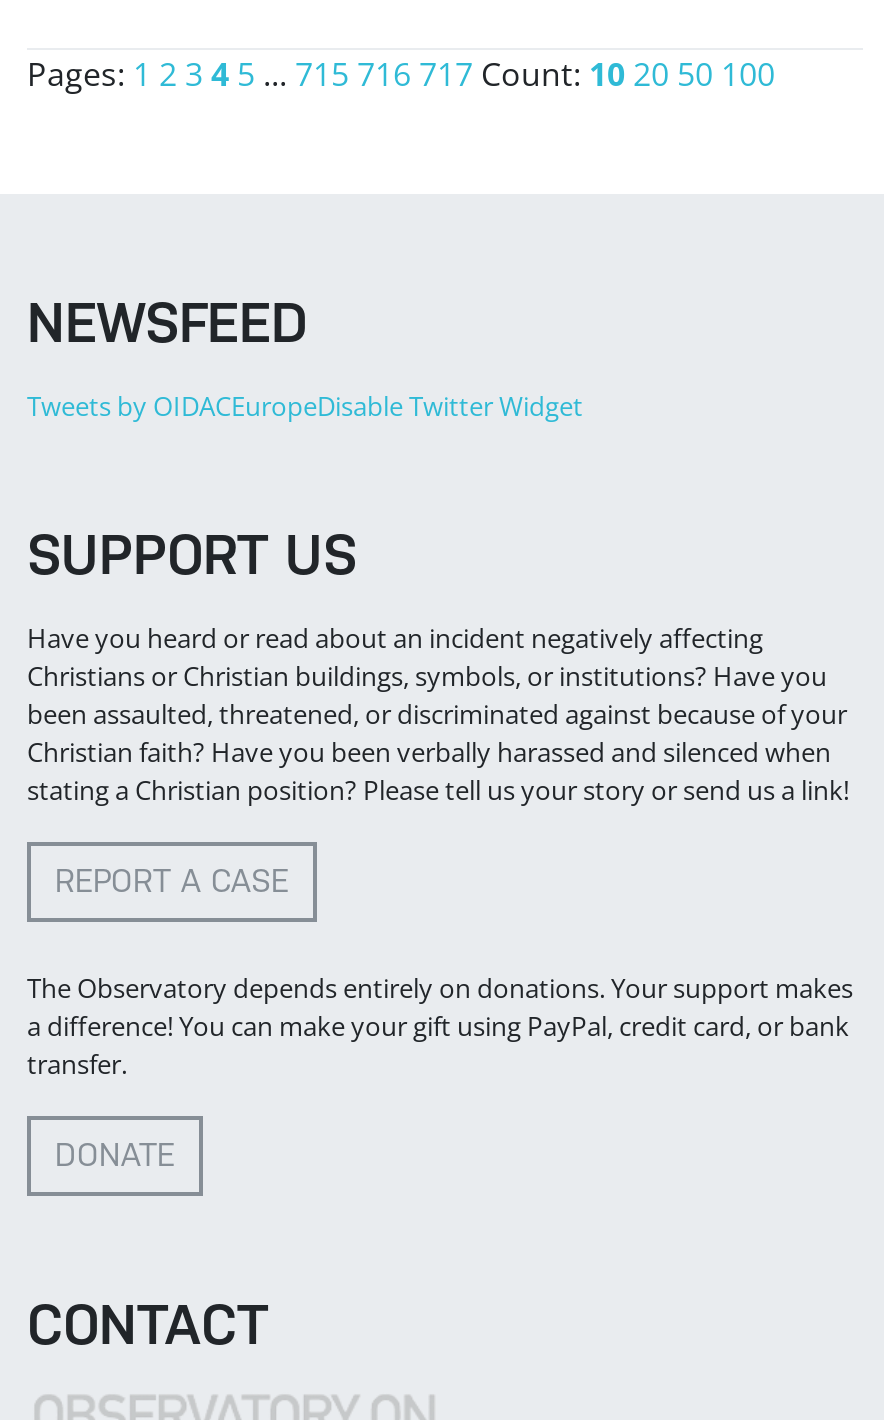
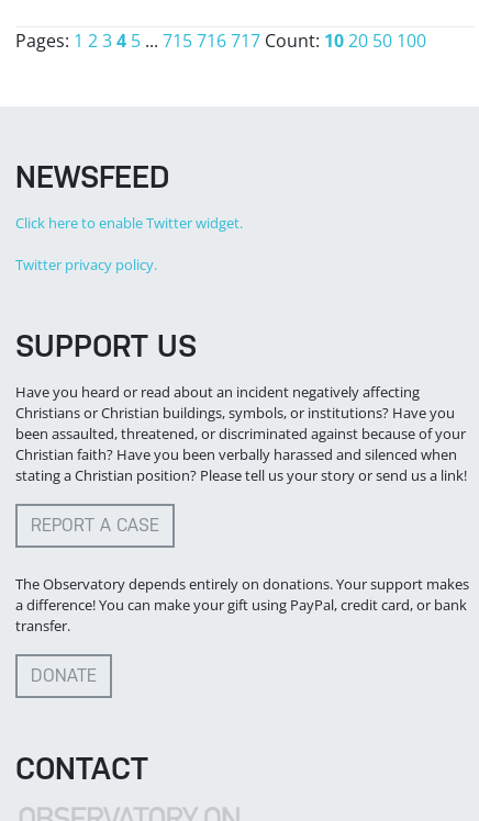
[27,387,583,423] Tweets by OIDACEuropeDisable Twitter Widget -> [15,212,243,274] Click here to enable Twitter widget. | Twitter privacy policy.

